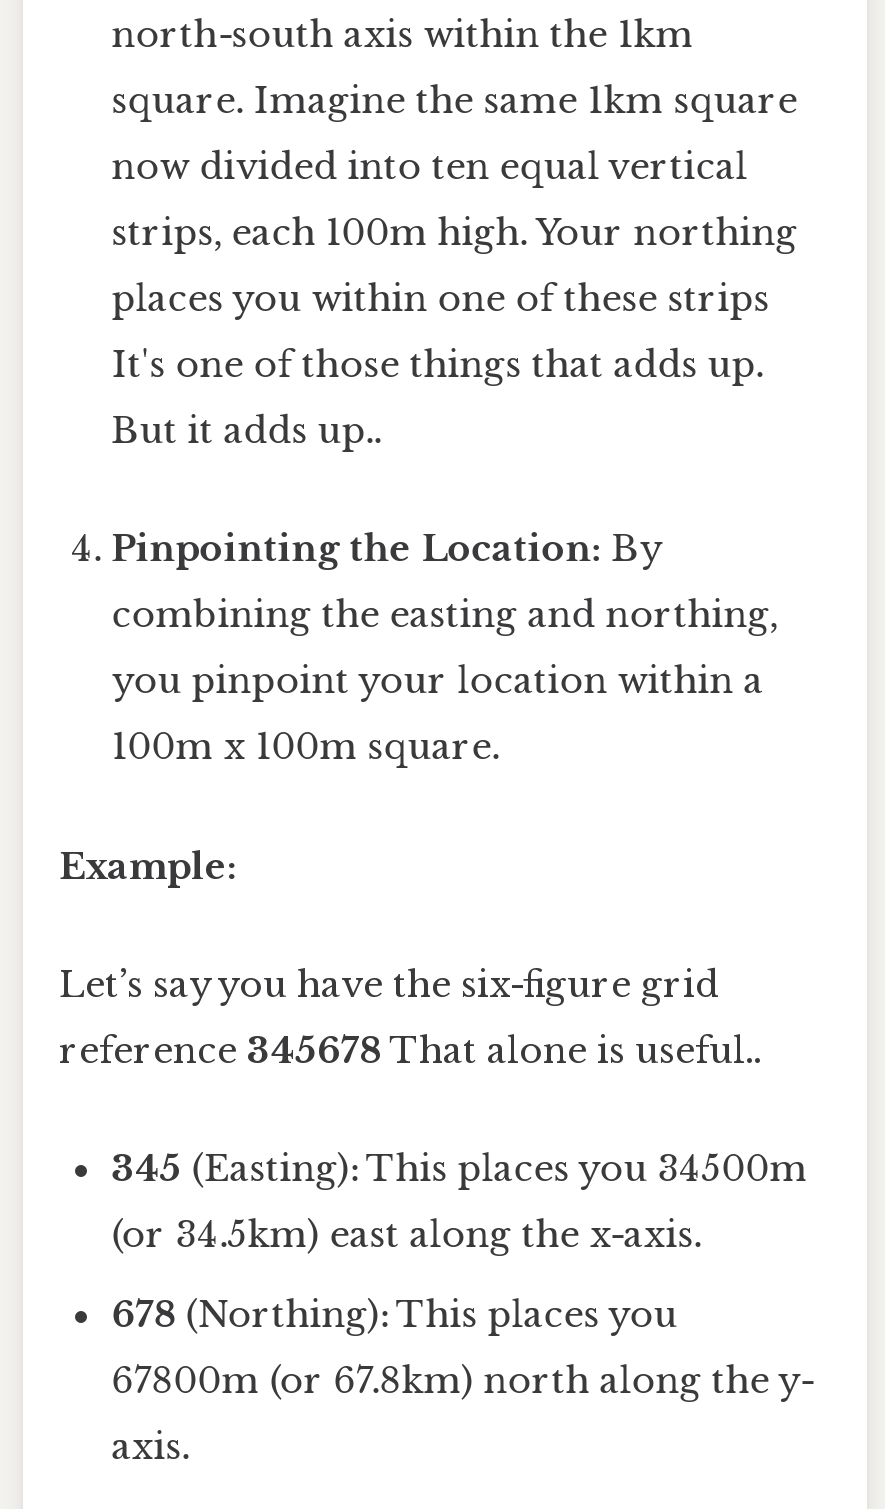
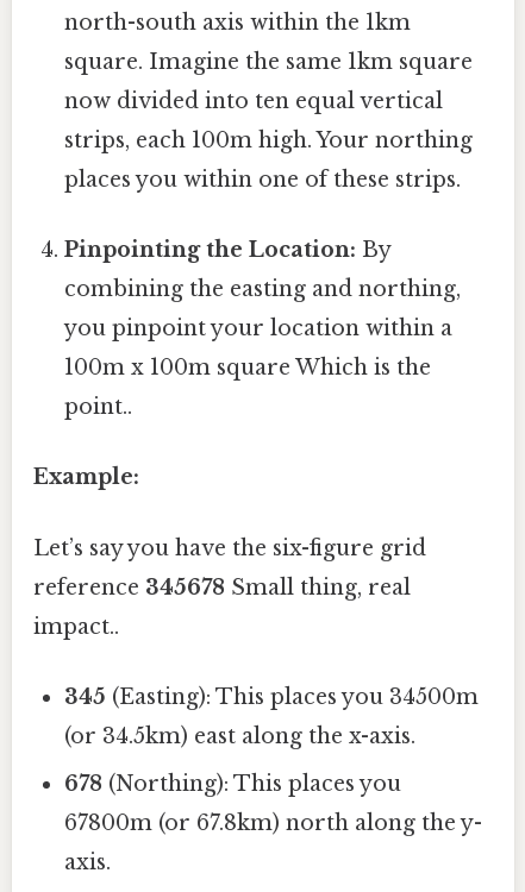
[111,277,769,453] places you within one of these strips | It's one of those things that adds up. | But it adds up.. -> [65,167,461,193] places you within one of these strips.
moved [111,527,777,703] -> [65,237,461,342]: Pinpointing the Location: By | combining the easting and northing, | you pinpoint your location within a
[111,725,499,769] 100m x 100m square. -> [65,355,431,420] 100m x 100m square Which is the | point..
moved [59,844,719,1006] -> [33,464,426,561]: Example: | Let’s say you have the six-figure grid
[59,1028,761,1072] reference 345678 That alone is useful.. -> [33,574,411,640] reference 345678 Small thing, real | impact..

